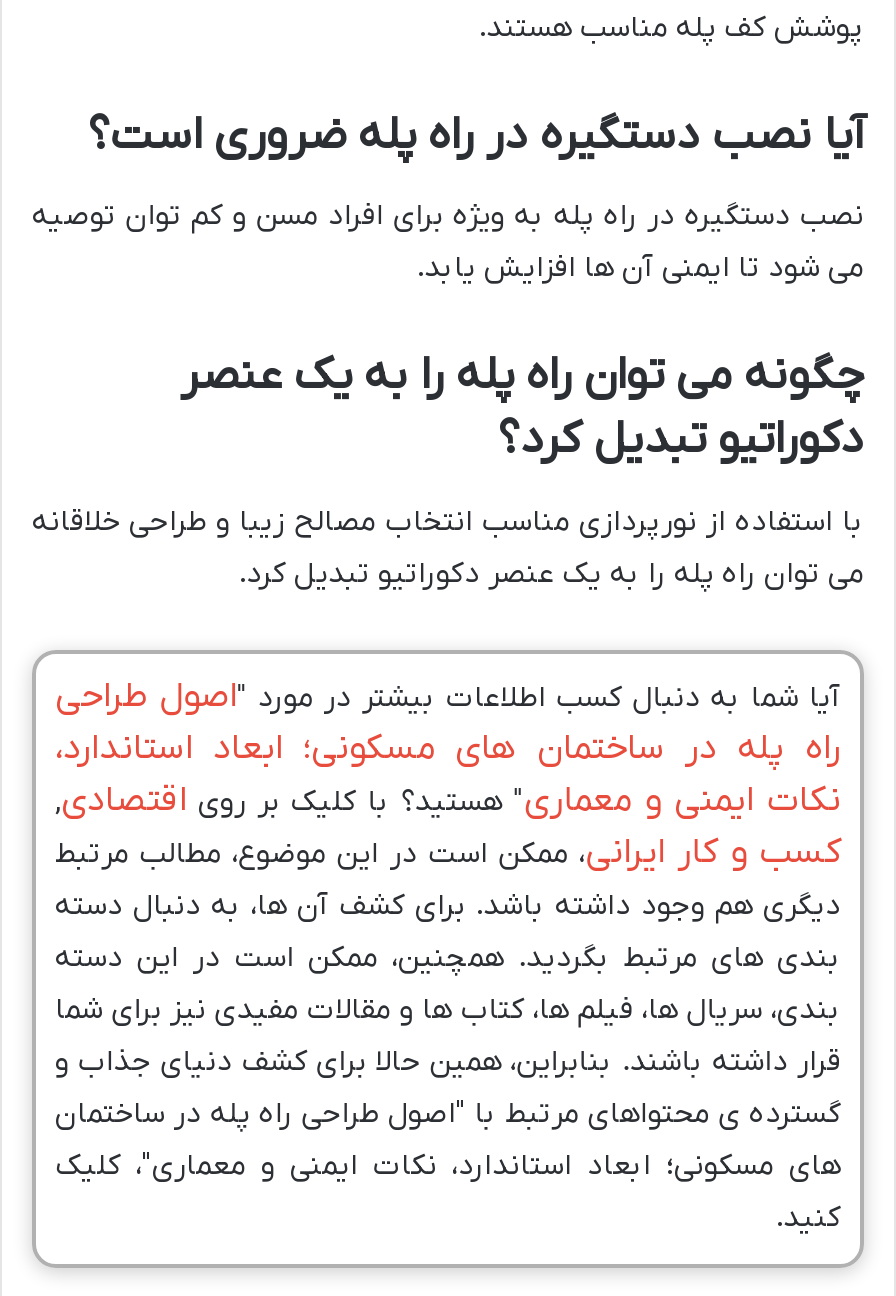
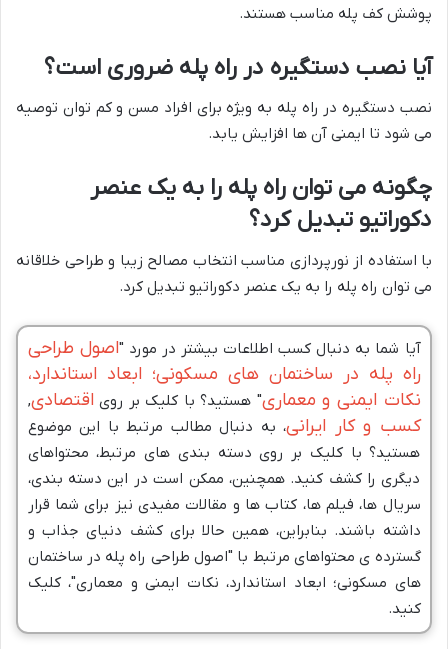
[55,831,841,1083] کسب و کار ایرانی ، ممکن است در این موضوع، مطالب مرتبط | دیگری هم وجود داشته باشد. برای کشف آن ها، به دنبال دسته | بندی های مرتبط بگردید. همچنین، ممکن است در این دسته | بندی، سریال ها، فیلم ها، کتاب ها و مقالات مفیدی نیز برای شما | قرار داشته باشند. بنابراین، همین حالا برای کشف دنیای جذاب و -> [27,415,420,541] کسب و کار ایرانی ، به دنبال مطالب مرتبط با این موضوع | هستید؟ با کلیک بر روی دسته بندی های مرتبط، محتواهای | دیگری را کشف کنید. همچنین، ممکن است در این دسته بندی، | سریال ها، فیلم ها، کتاب ها و مقالات مفیدی نیز برای شما قرار | داشته باشند. بنابراین، همین حالا برای کشف دنیای جذاب و

